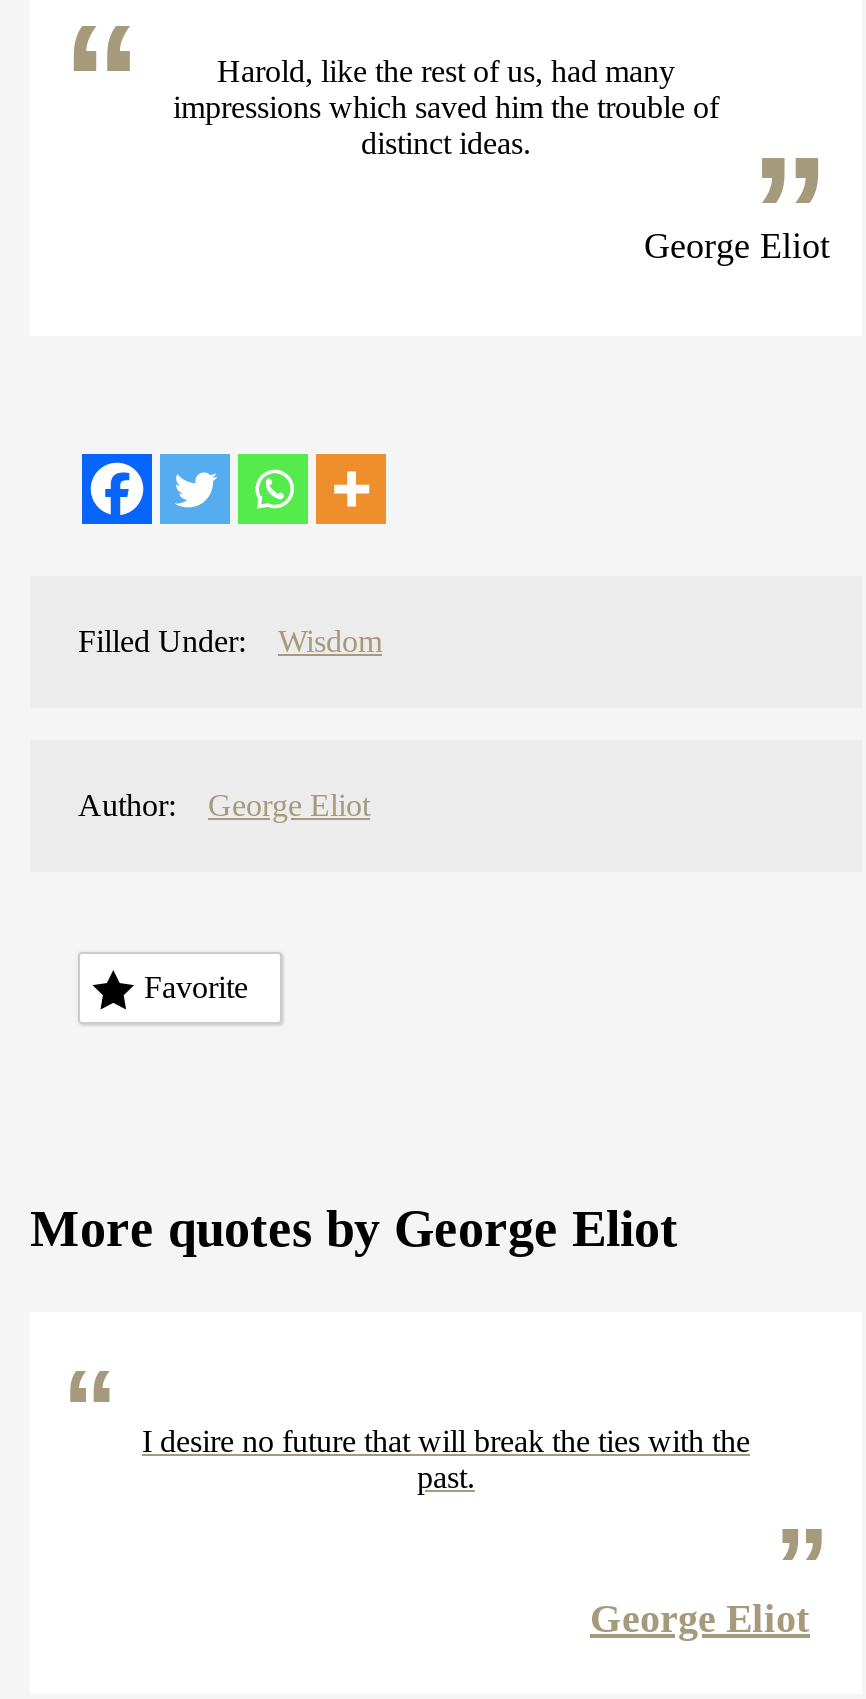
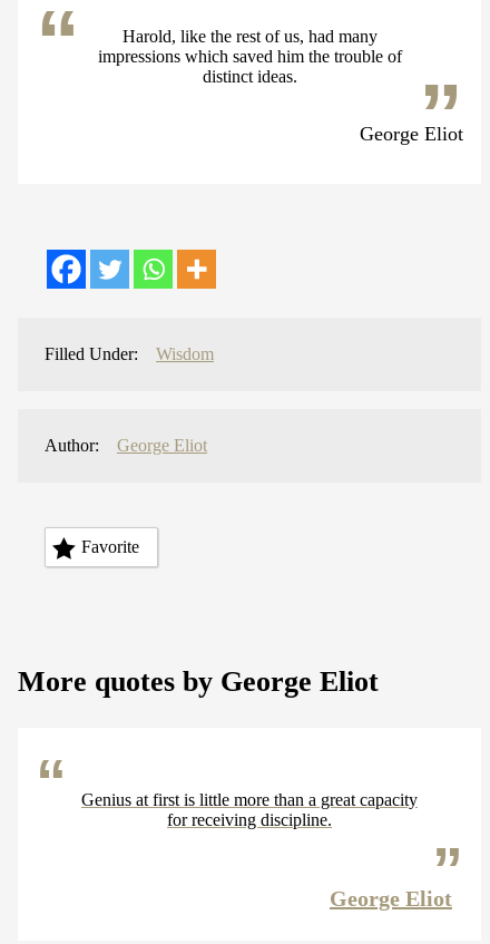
[142,1424,750,1494] I desire no future that will break the ties with the | past. -> [81,790,418,829] Genius at first is little more than a great capacity | for receiving discipline.

